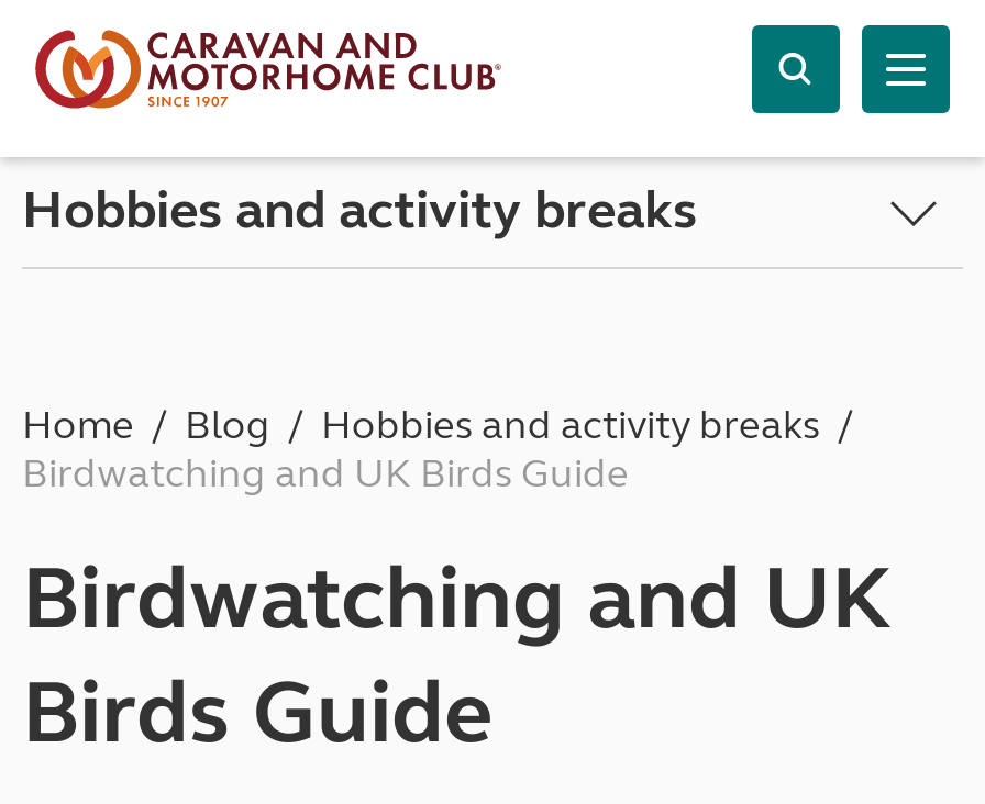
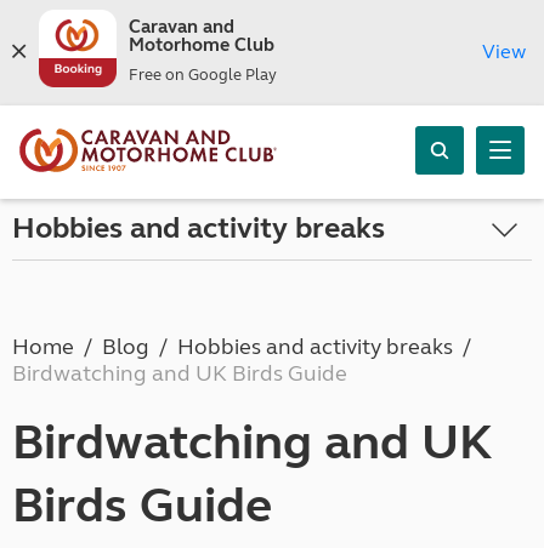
none -> [36,16,277,89] [image] | Caravan and | Motorhome Club | Free on Google Play
none -> [482,39,526,62] View

